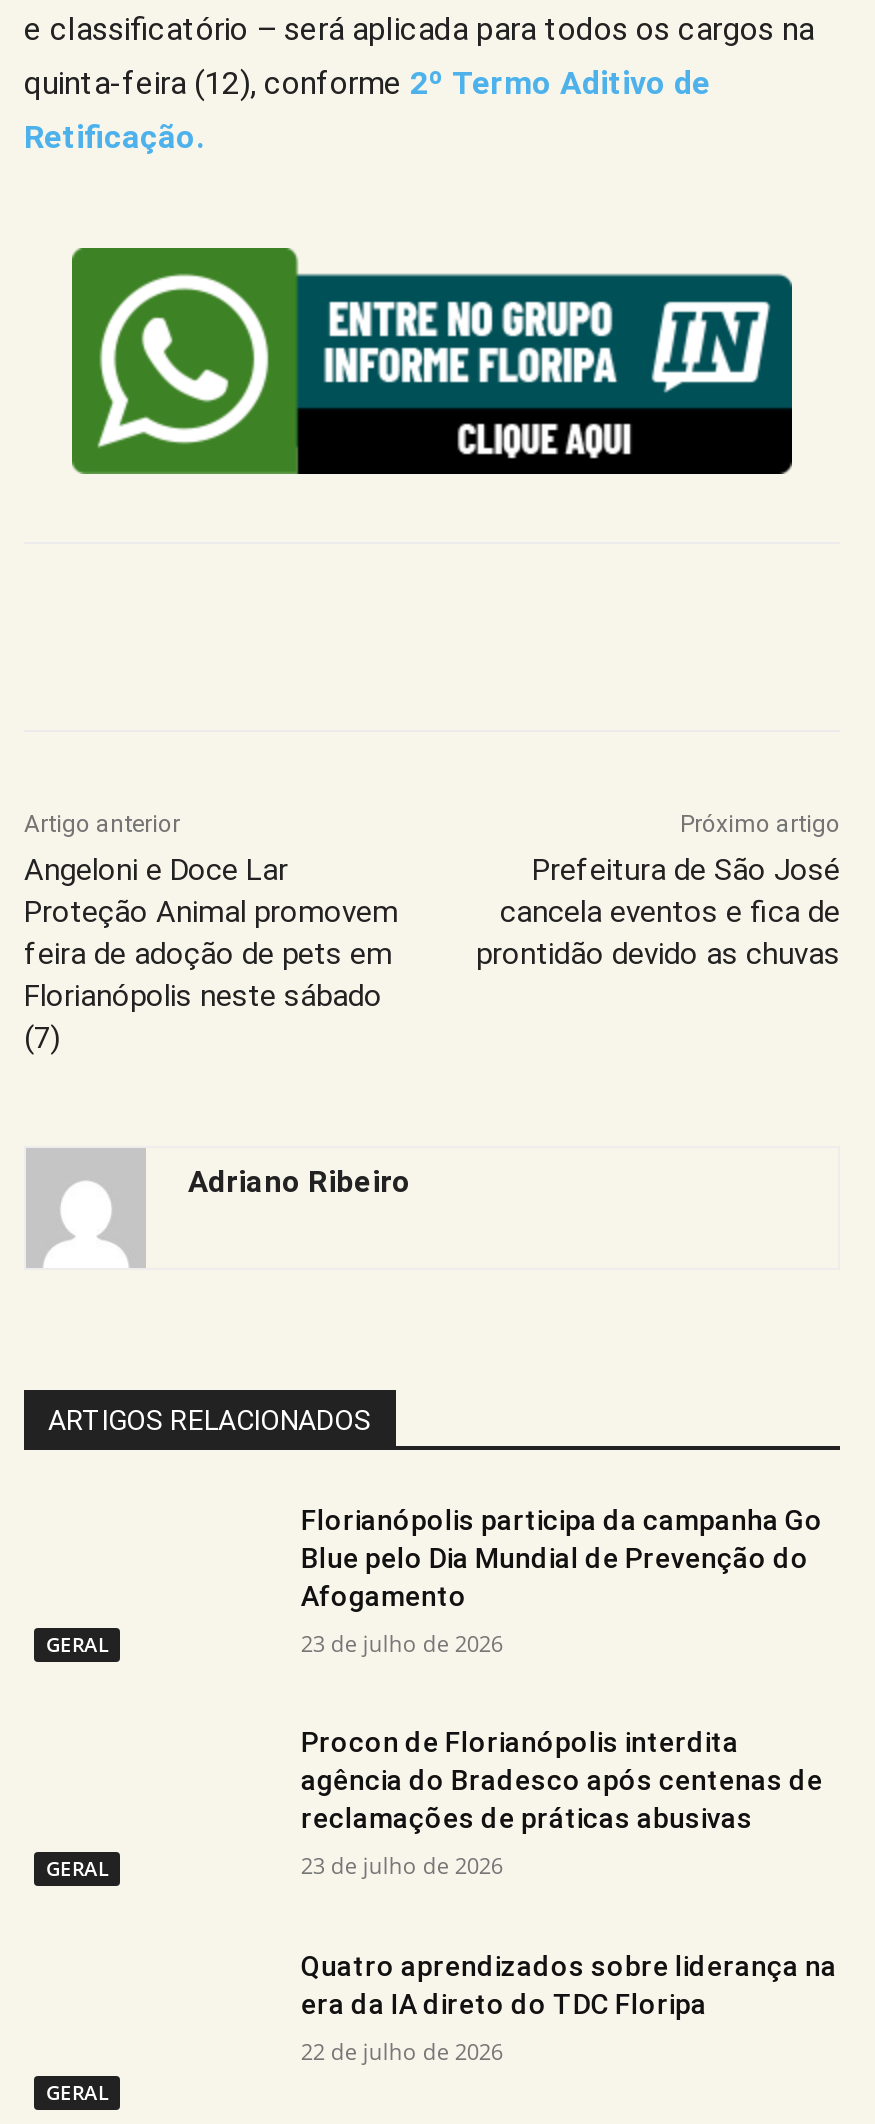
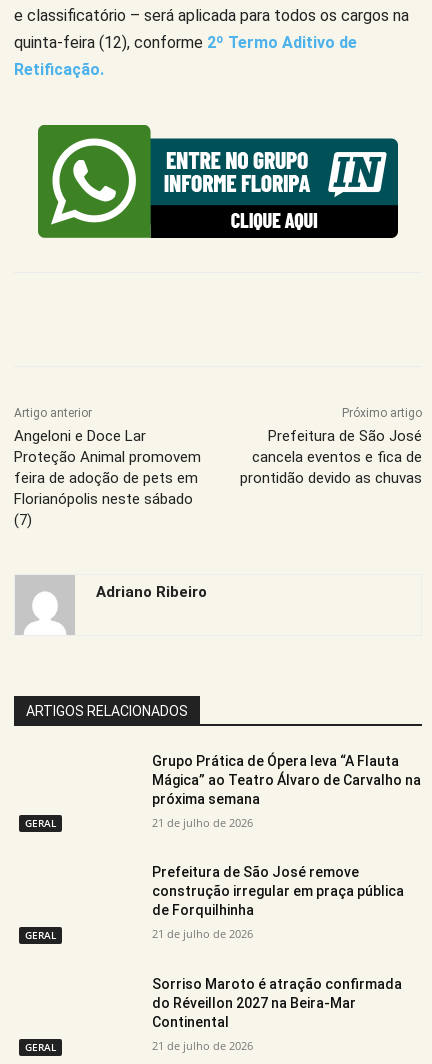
[301,1503,823,1611] Florianópolis participa da campanha Go | Blue pelo Dia Mundial de Prevenção do | Afogamento -> [152,752,421,806] Grupo Prática de Ópera leva “A Flauta | Mágica” ao Teatro Álvaro de Carvalho na | próxima semana
[301,1627,503,1657] 23 de julho de 2026 -> [152,814,253,829] 21 de julho de 2026
[301,1726,823,1834] Procon de Florianópolis interdita | agência do Bradesco após centenas de | reclamações de práticas abusivas -> [152,864,404,918] Prefeitura de São José remove | construção irregular em praça pública | de Forquilhinha
[301,1850,503,1880] 23 de julho de 2026 -> [152,926,253,941] 21 de julho de 2026
[301,1950,837,2020] Quatro aprendizados sobre liderança na | era da IA direto do TDC Floripa -> [152,976,402,1030] Sorriso Maroto é atração confirmada | do Réveillon 2027 na Beira-Mar | Continental
[301,2036,503,2066] 22 de julho de 2026 -> [152,1038,253,1053] 21 de julho de 2026

